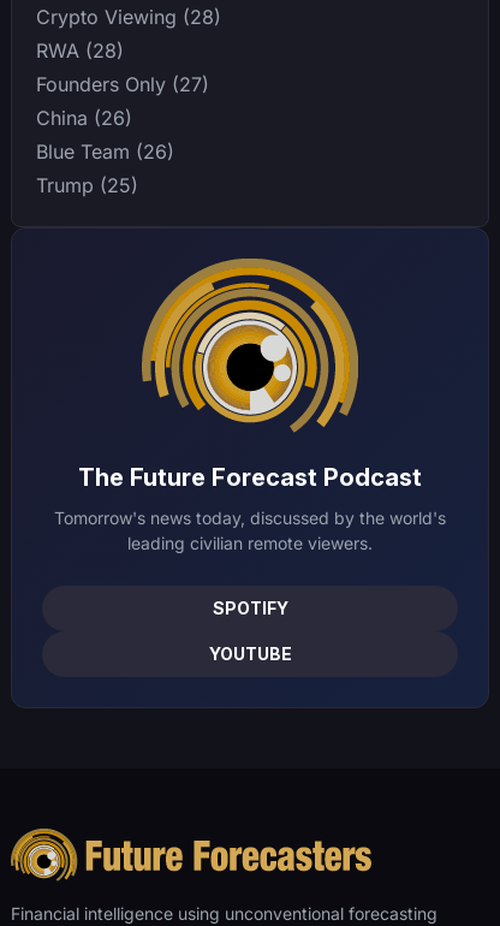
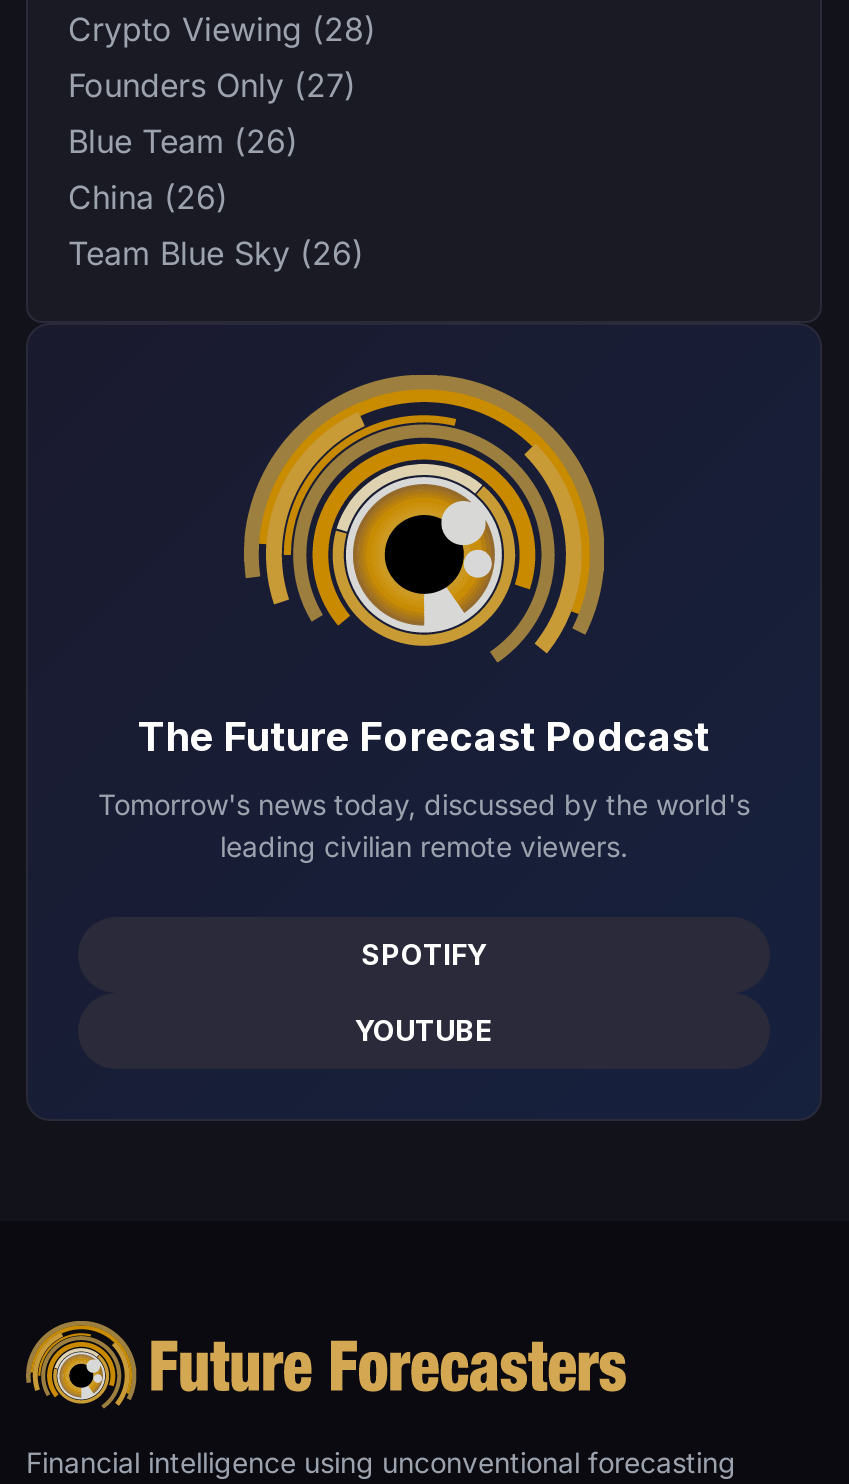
[36,39,124,63] RWA (28) -> none
none -> [68,121,298,161] Blue Team (26)
[36,140,174,198] Blue Team (26) | Trump (25) -> [68,233,364,273] Team Blue Sky (26)

